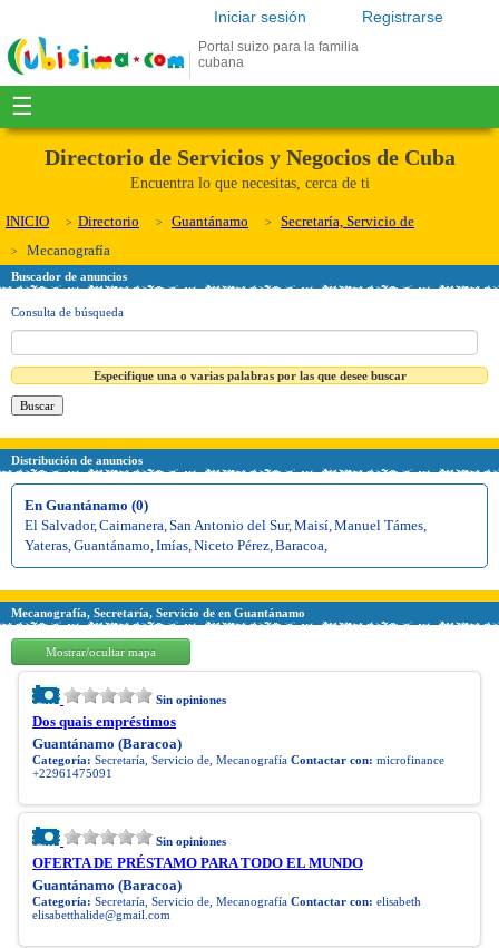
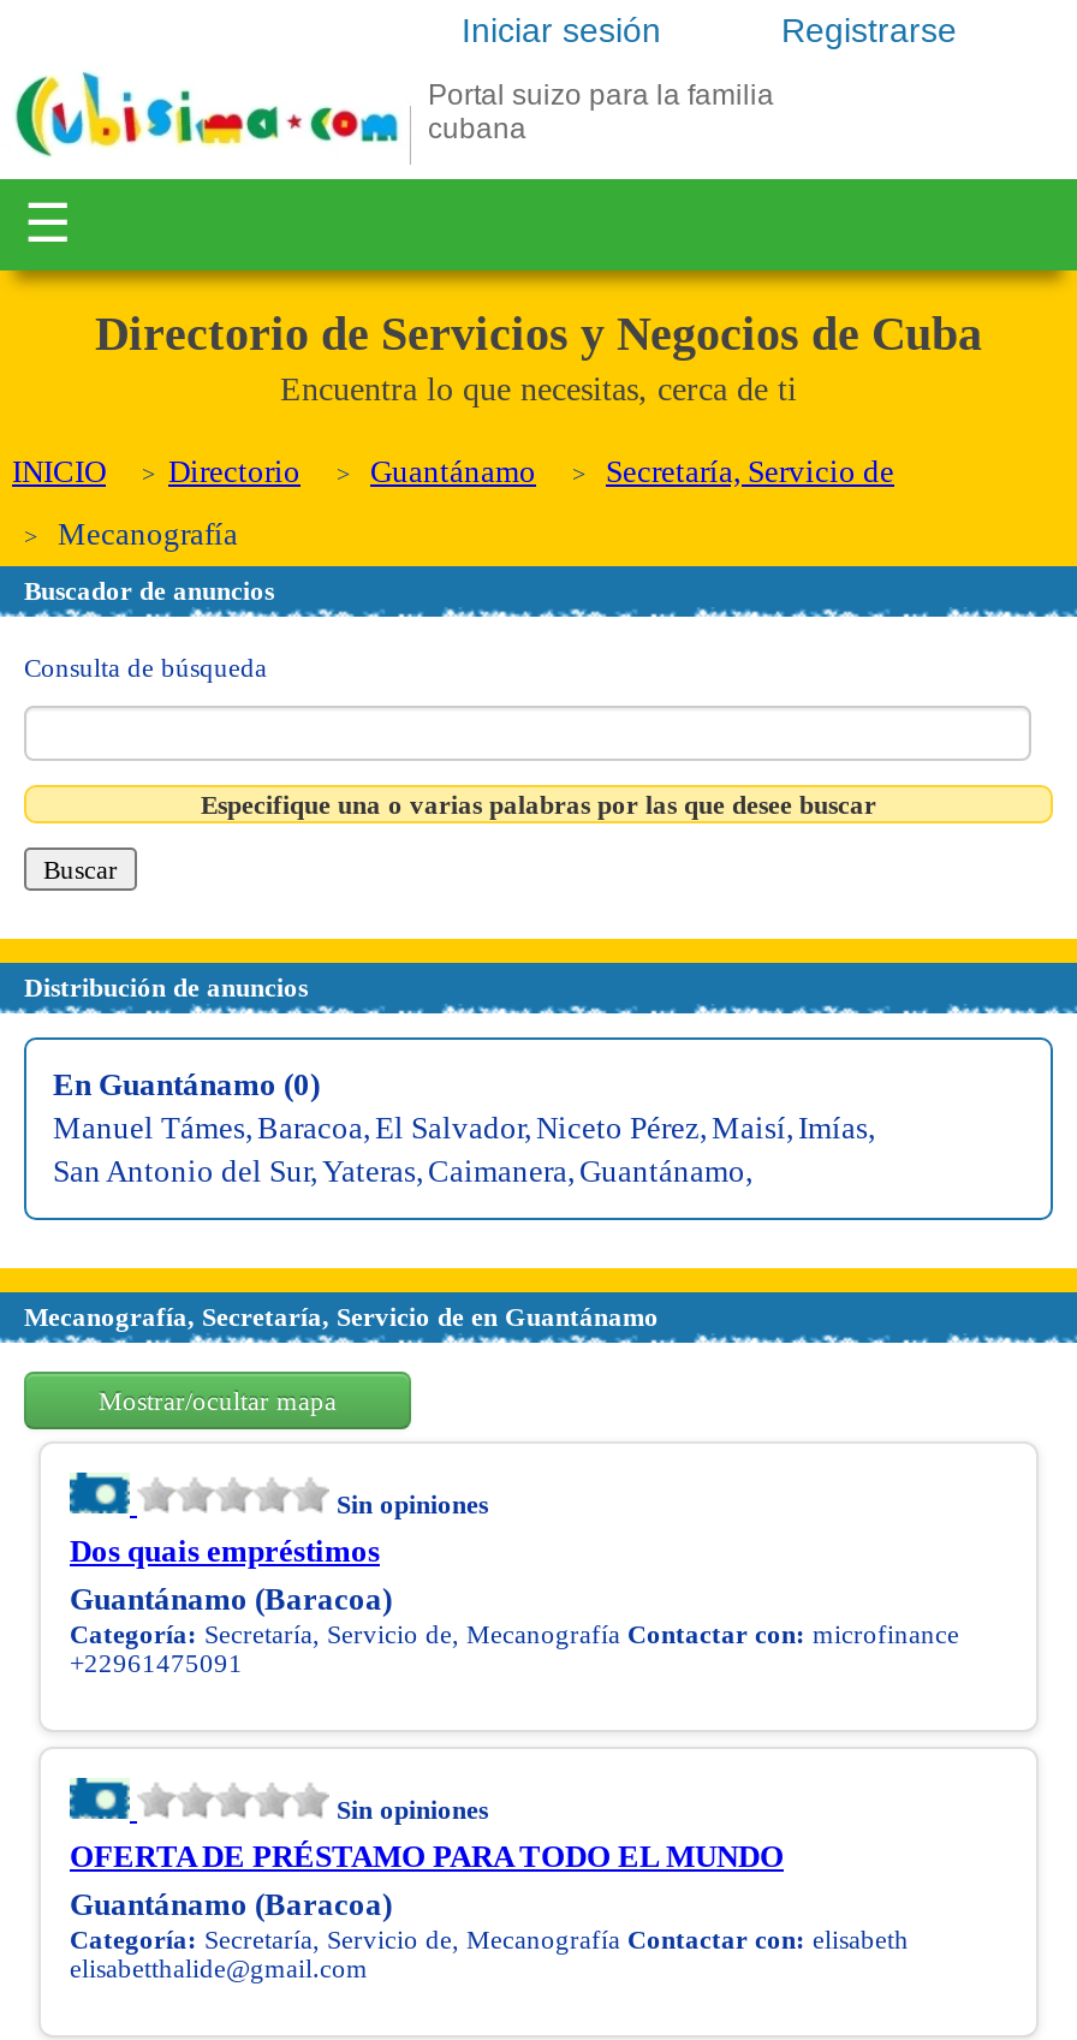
[25,516,427,553] El Salvador, Caimanera, San Antonio del Sur, Maisí, Manuel Támes, | Yateras, Guantánamo, Imías, Niceto Pérez, Baracoa, -> [53,1108,875,1188] Manuel Támes, Baracoa, El Salvador, Niceto Pérez, Maisí, Imías, | San Antonio del Sur, Yateras, Caimanera, Guantánamo,

